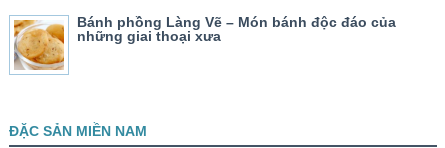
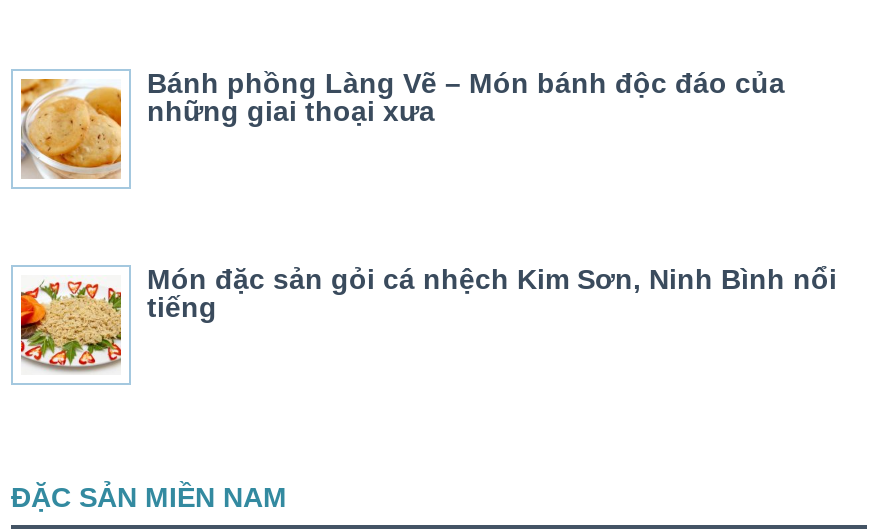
none -> [19,263,837,375] [image] | Món đặc sản gỏi cá nhệch Kim Sơn, Ninh Bình nổi | tiếng

